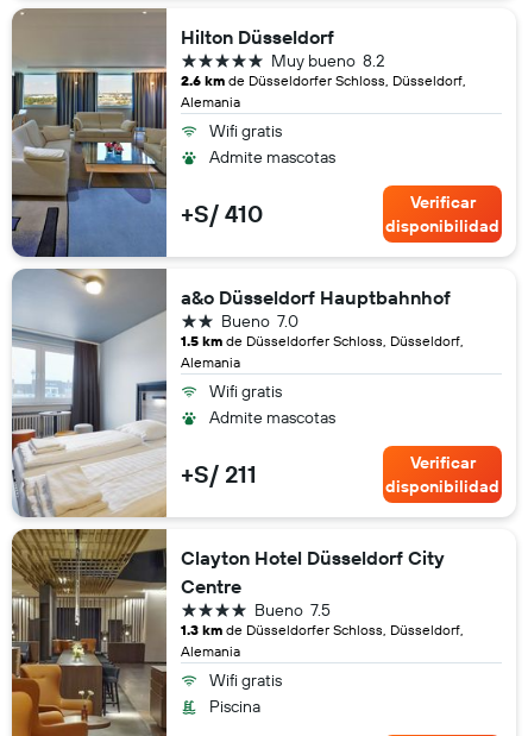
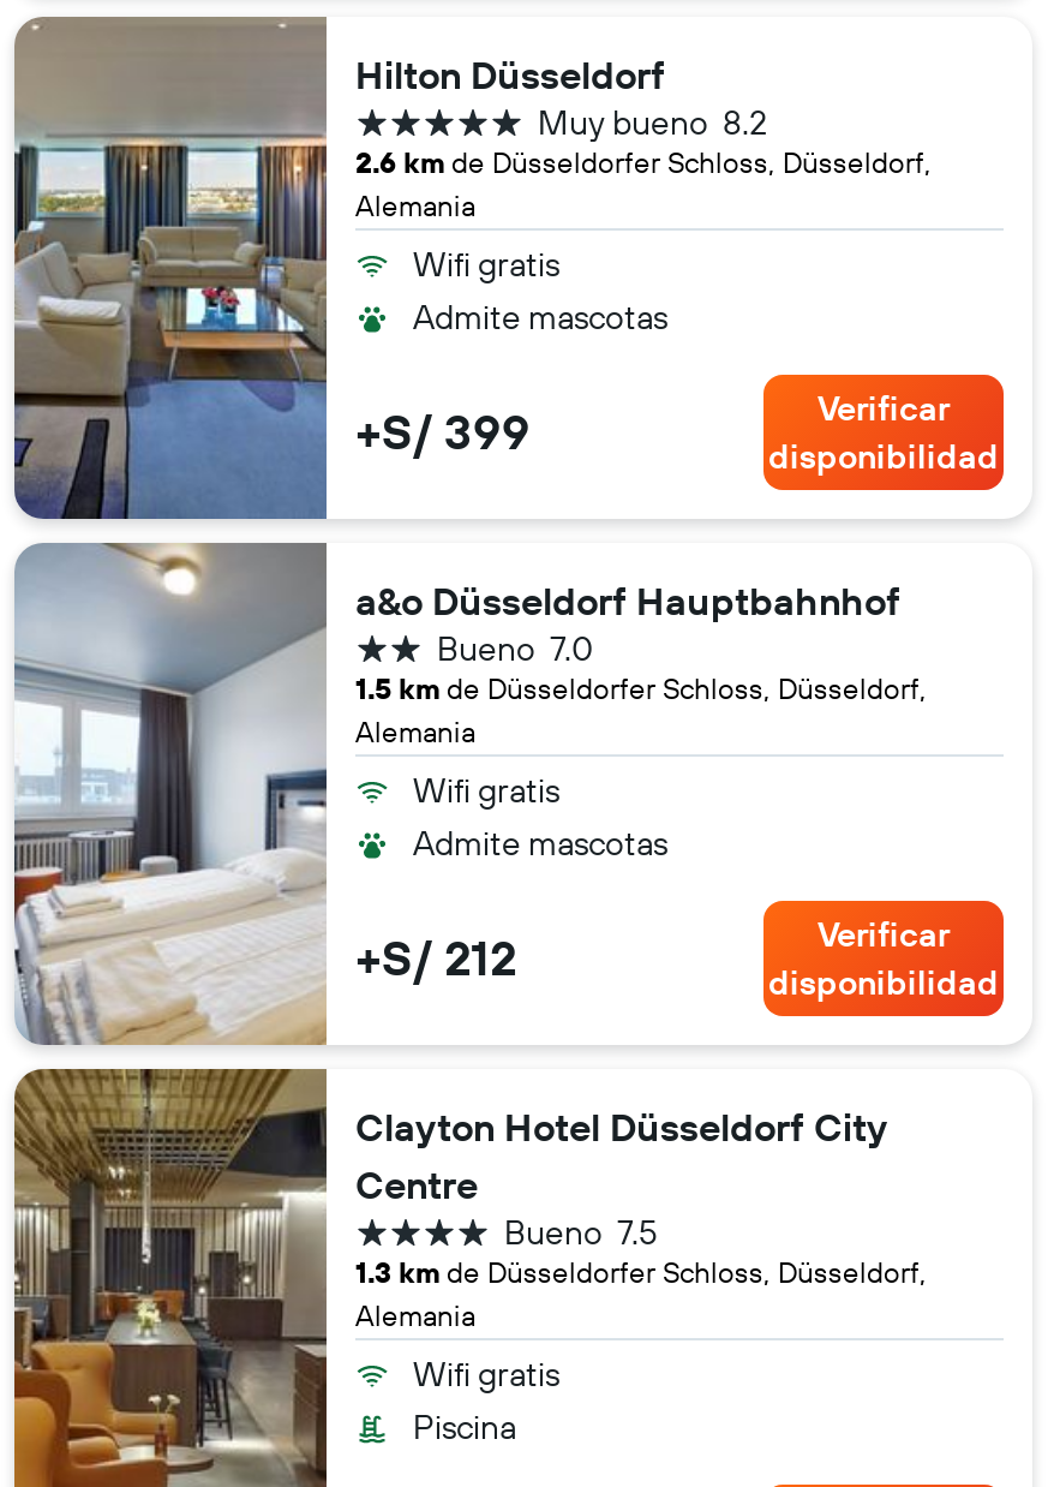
[181,199,263,228] +S/ 410 -> [355,401,531,461] +S/ 399
[181,459,257,489] +S/ 211 -> [355,927,516,987] +S/ 212

